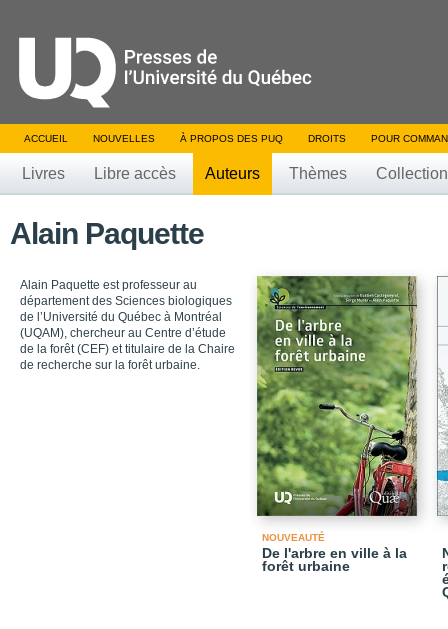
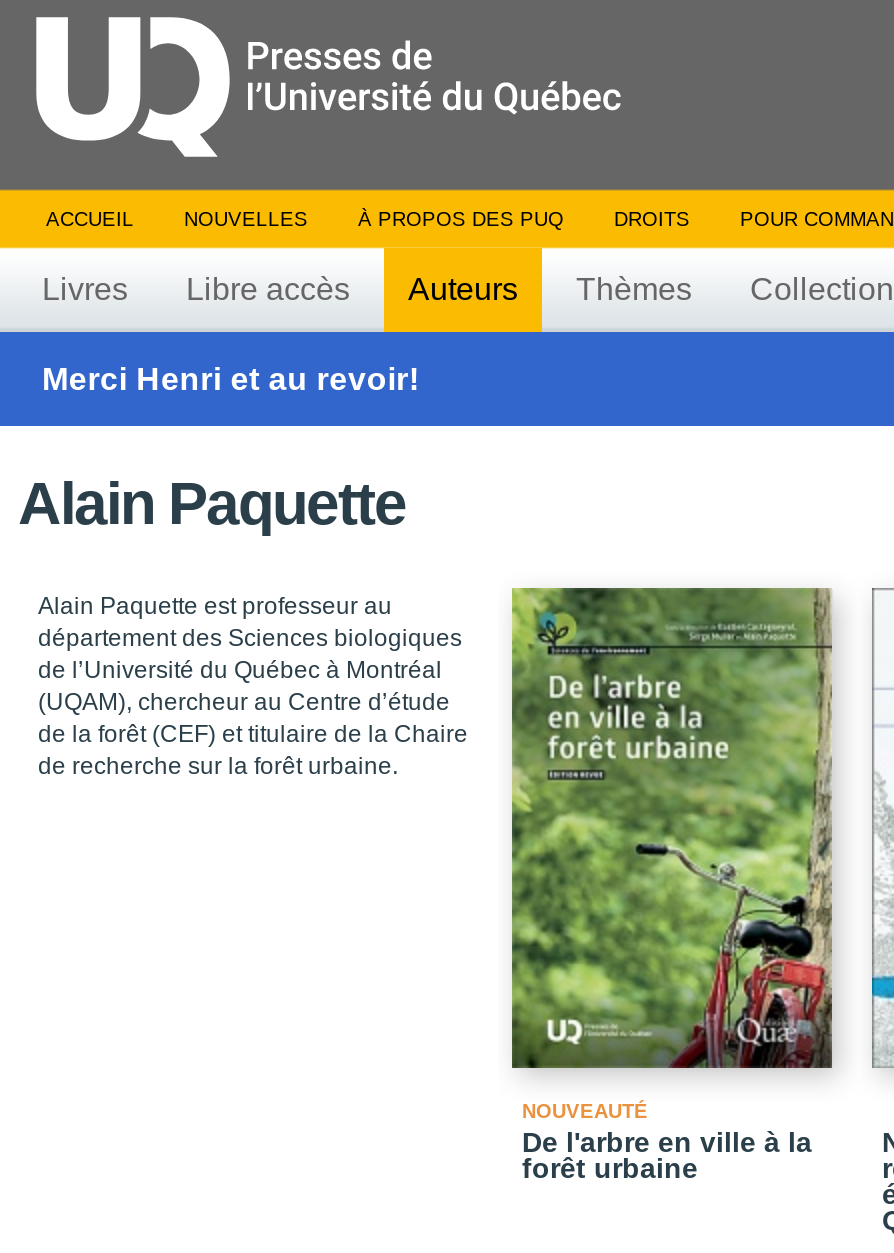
none -> [42,362,420,396] Merci Henri et au revoir!

